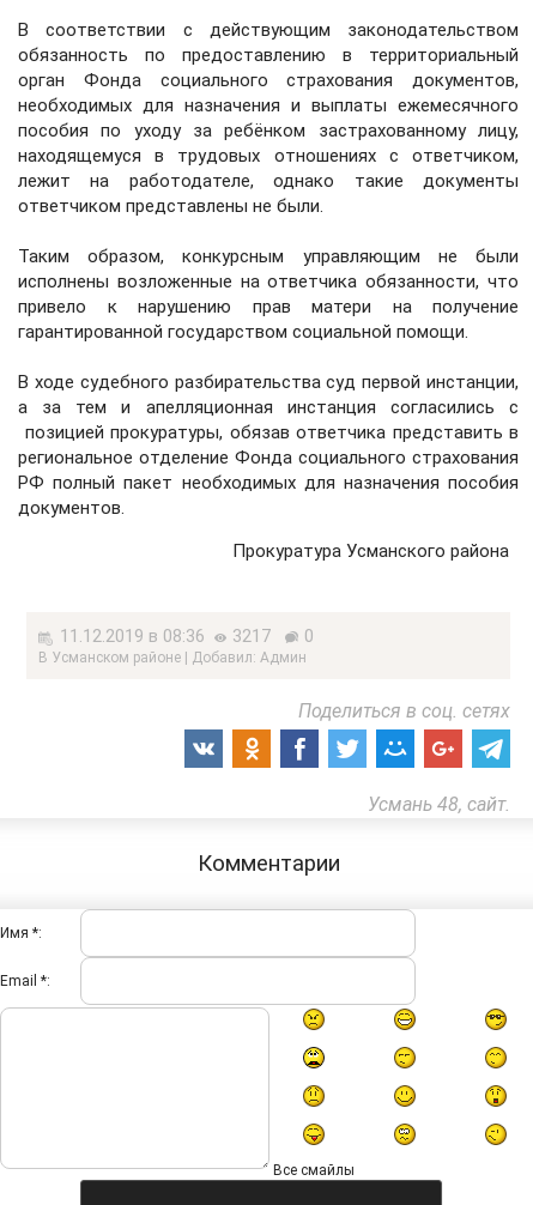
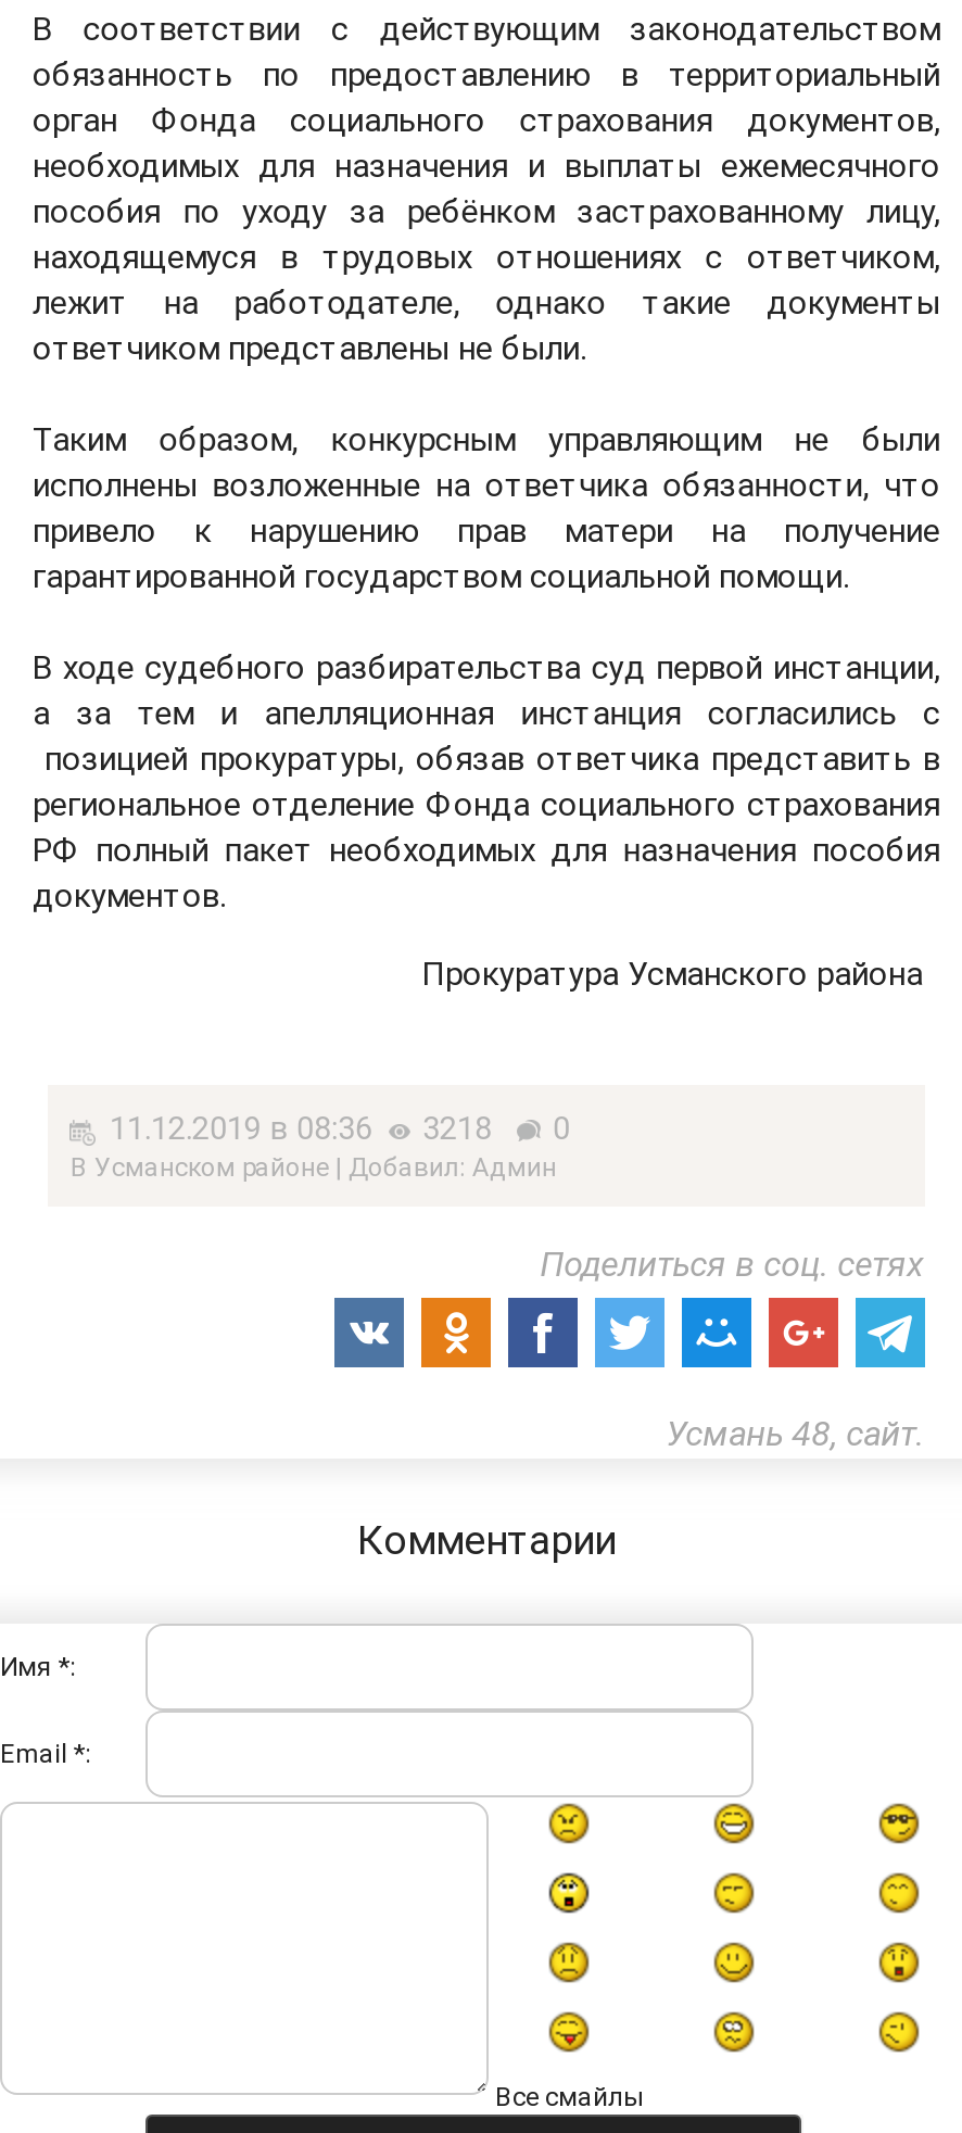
[60,625,314,647] 11.12.2019 в 08:36 3217 0 -> [109,1109,570,1148] 11.12.2019 в 08:36 3218 0

